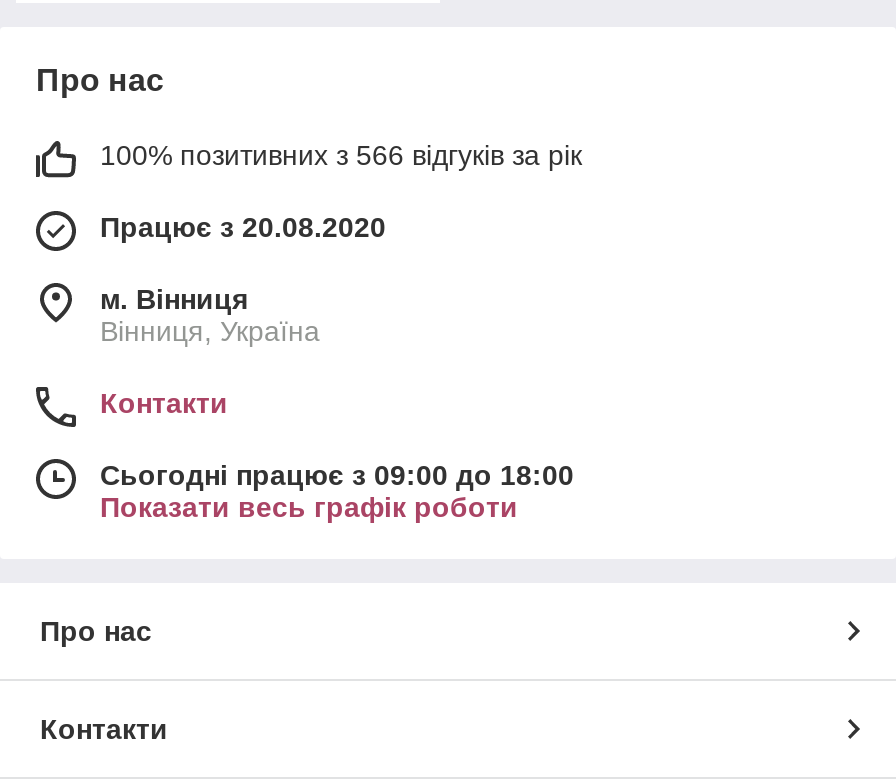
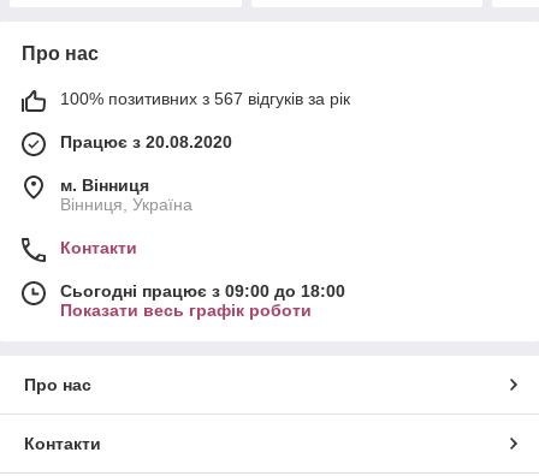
[100,139,582,171] 100% позитивних з 566 відгуків за рік -> [60,89,350,108] 100% позитивних з 567 відгуків за рік

